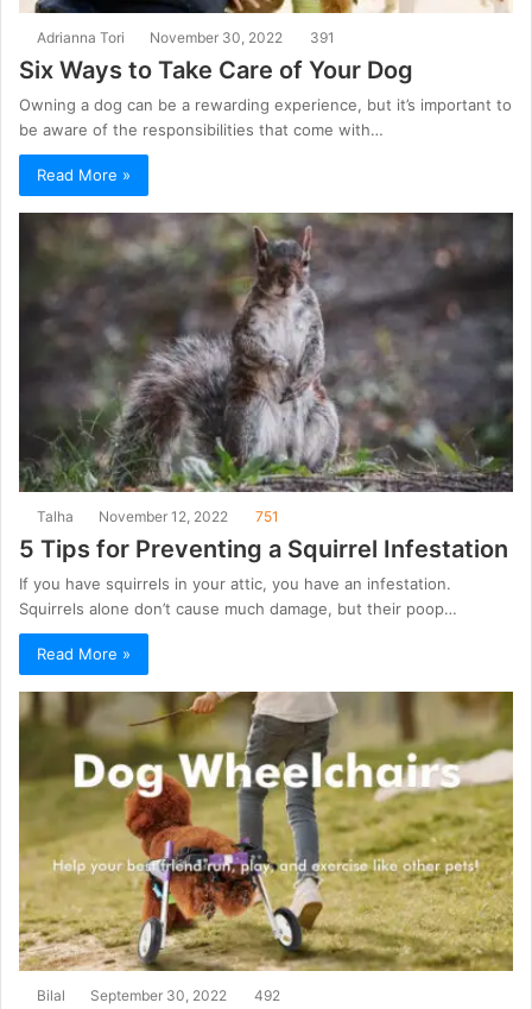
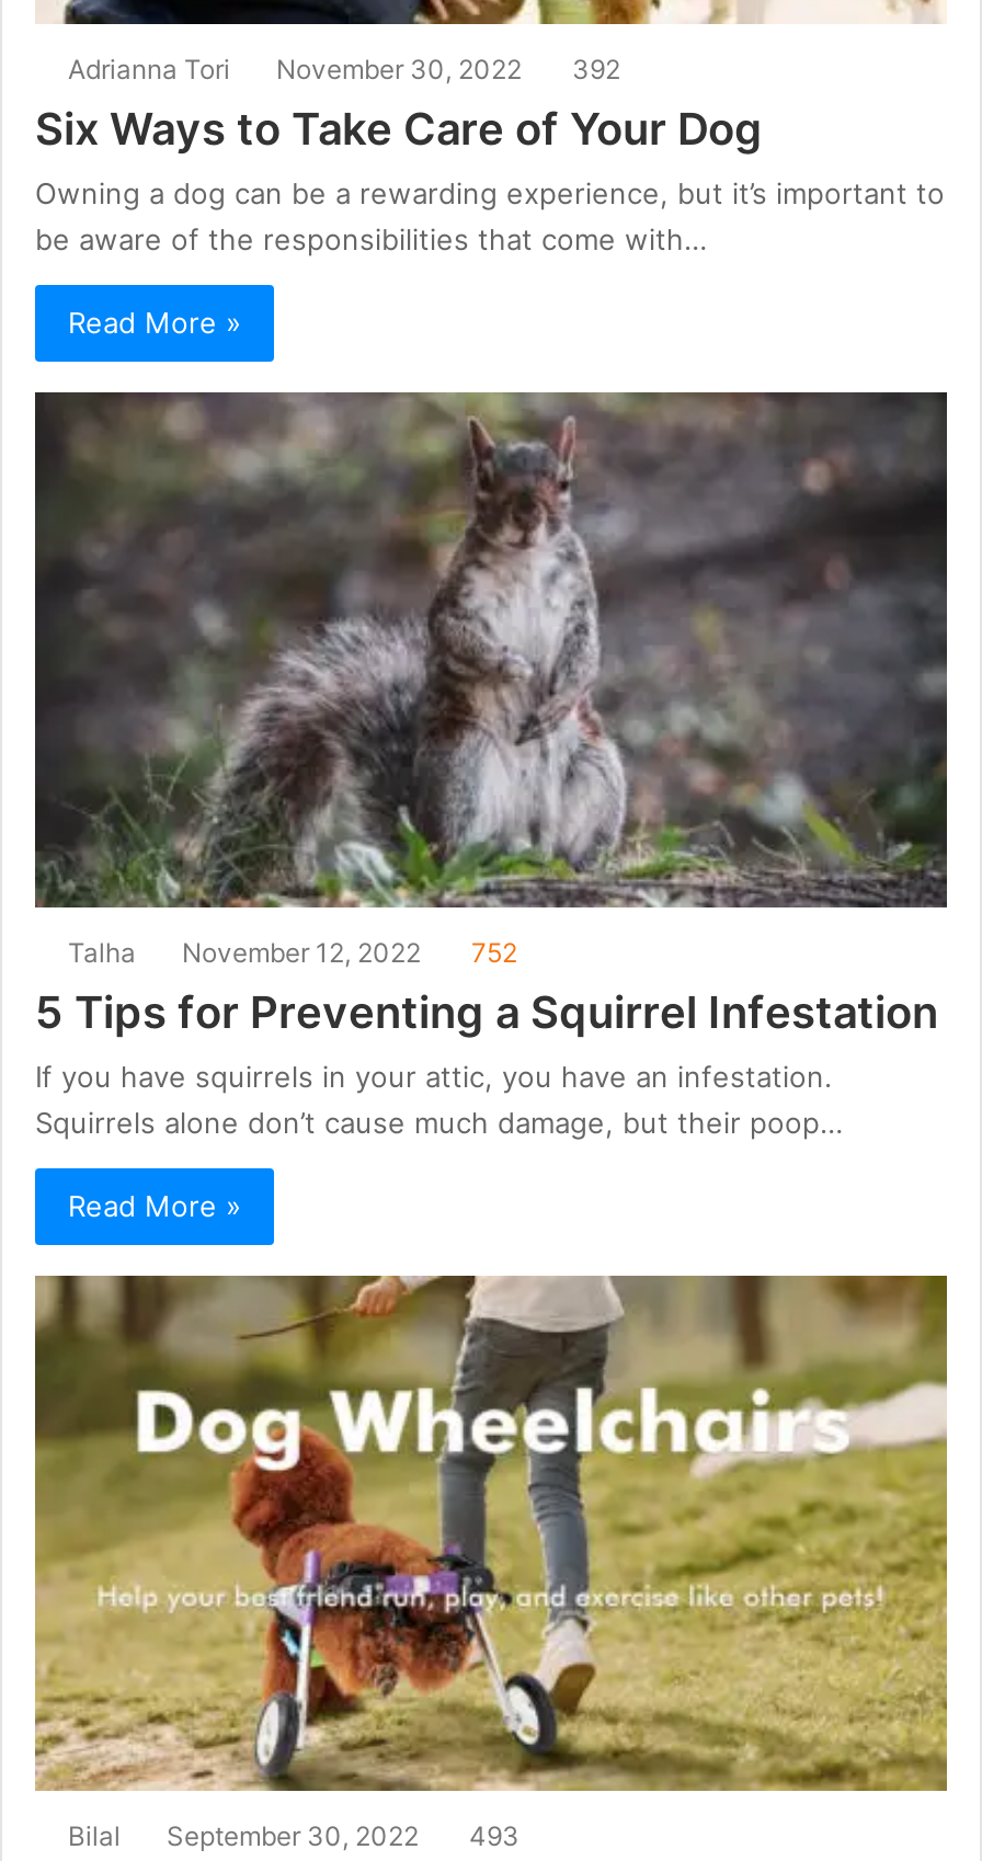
[37,29,335,47] Adrianna Tori November 30, 2022 391 -> [68,53,620,86] Adrianna Tori November 30, 2022 392
[37,507,279,525] Talha November 12, 2022 751 -> [68,936,517,969] Talha November 12, 2022 752
[37,986,280,1004] Bilal September 30, 2022 492 -> [68,1818,519,1851] Bilal September 30, 2022 493

